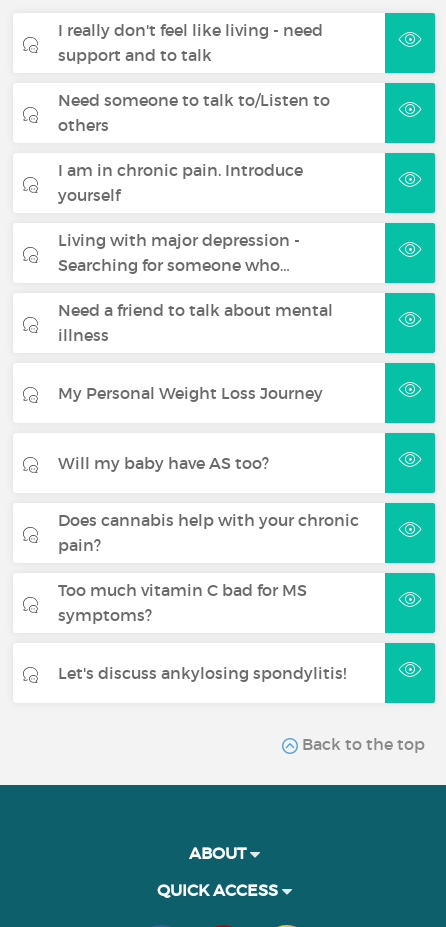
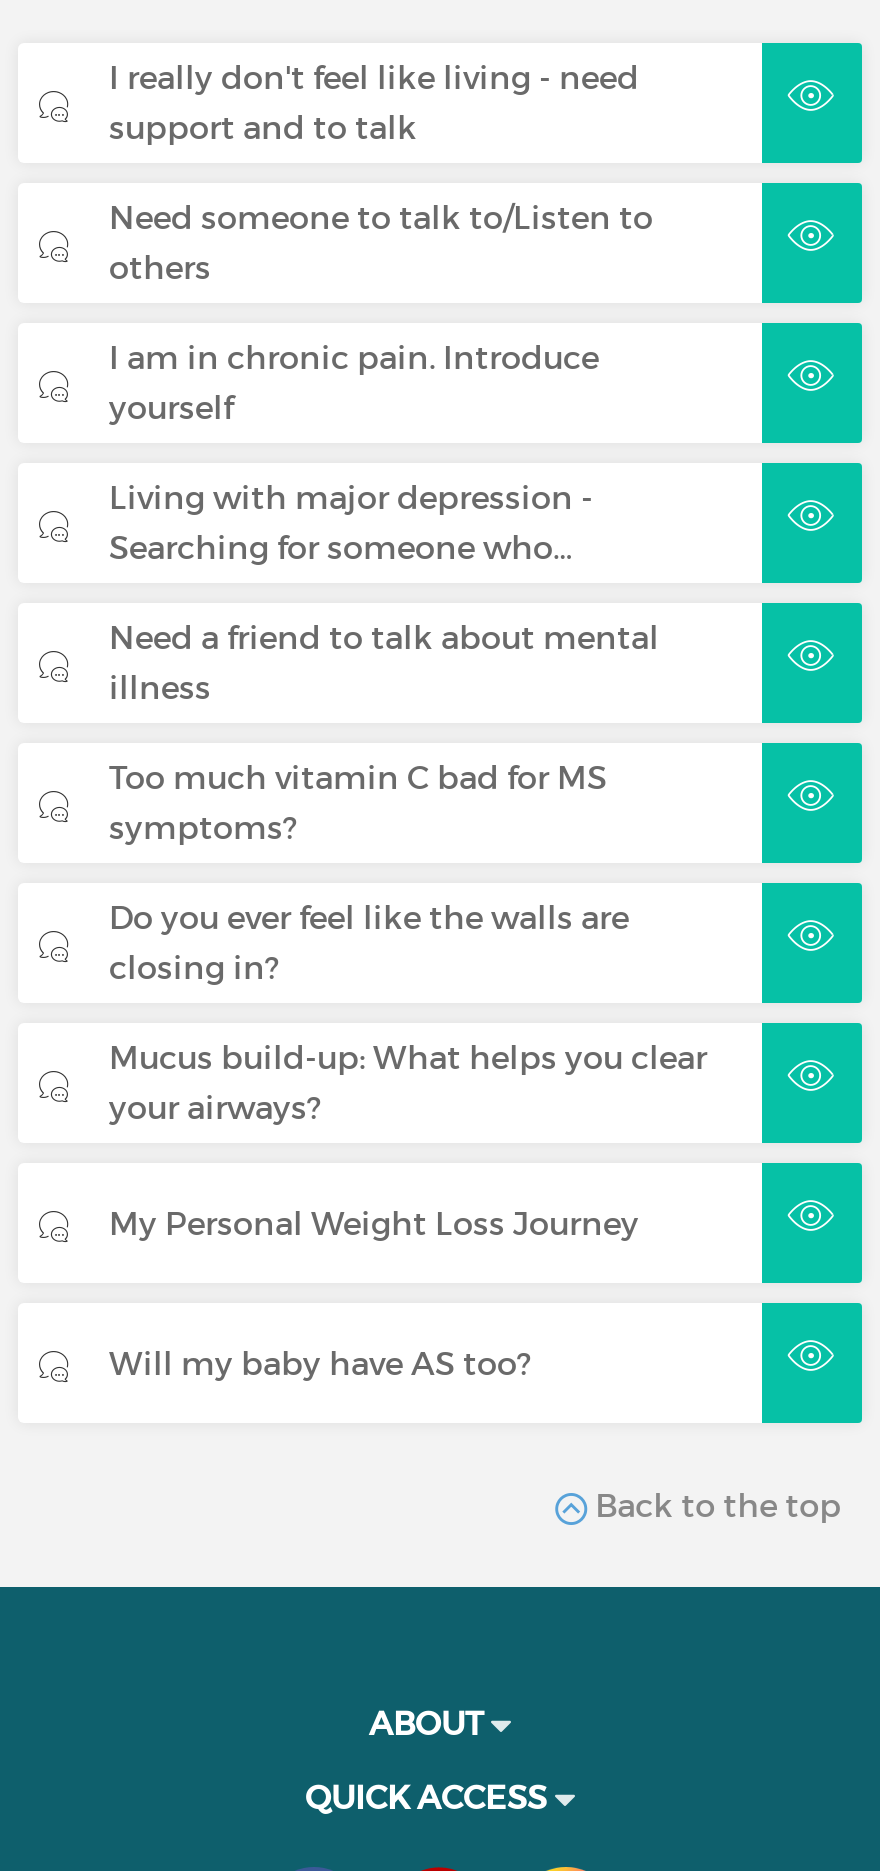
none -> [109,897,707,1127] Do you ever feel like the walls are | closing in? | Mucus build-up: What helps you clear | your airways?
moved [58,382,323,472] -> [109,1202,639,1382]: My Personal Weight Loss Journey | Will my baby have AS too?
[58,510,359,682] Does cannabis help with your chronic | pain? | Let's discuss ankylosing spondylitis! -> none
moved [58,580,307,625] -> [109,757,607,847]: Too much vitamin C bad for MS | symptoms?

